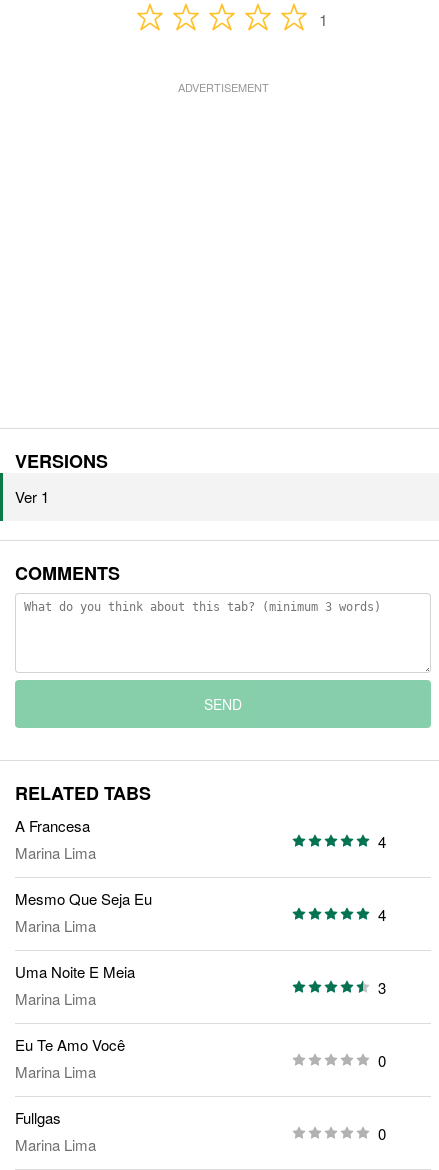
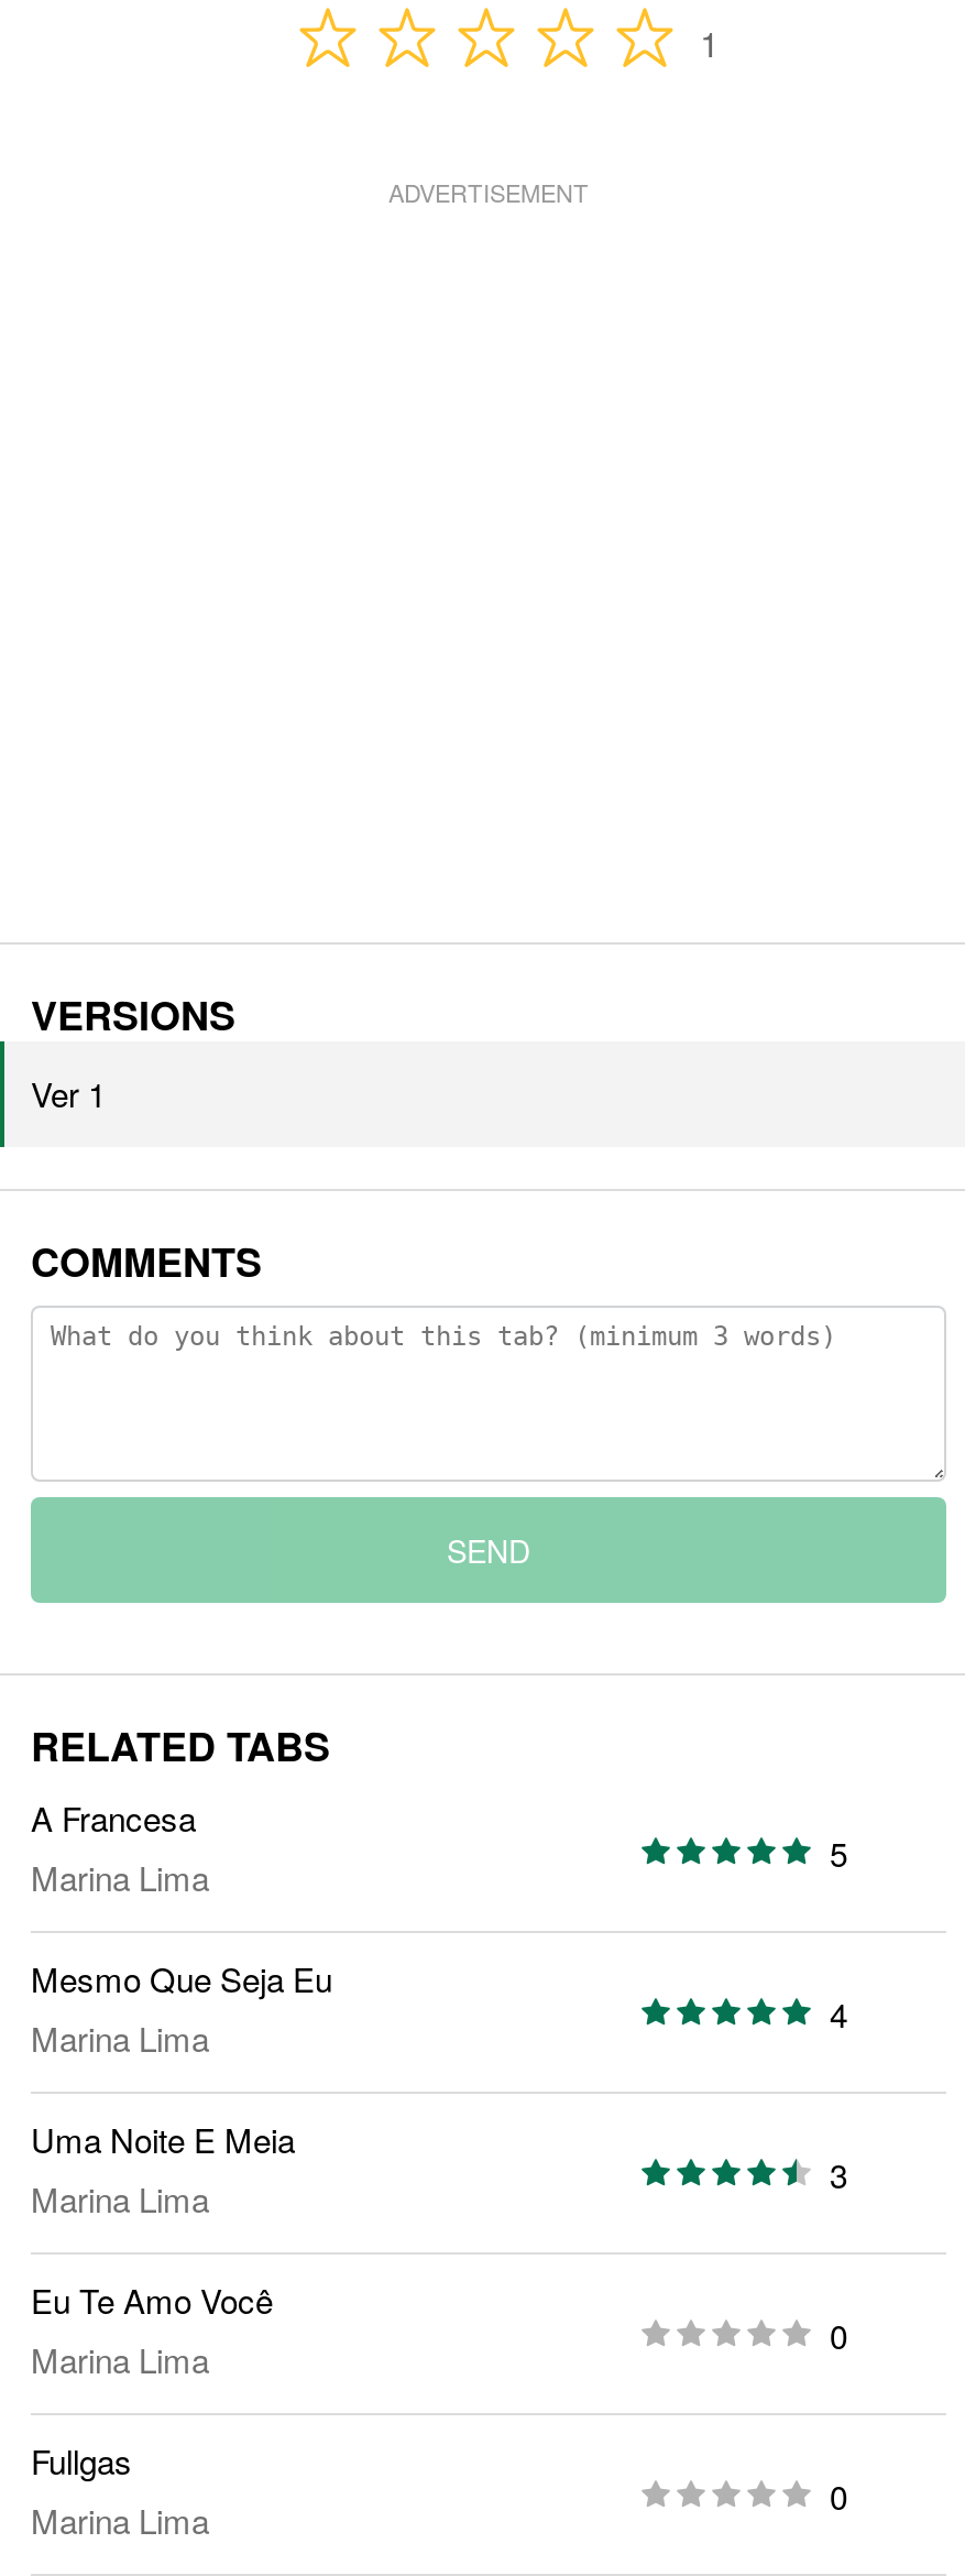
[378,831,386,852] 4 -> [830,1829,847,1875] 5

